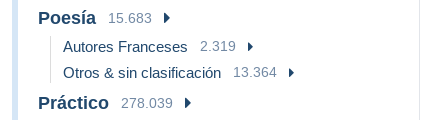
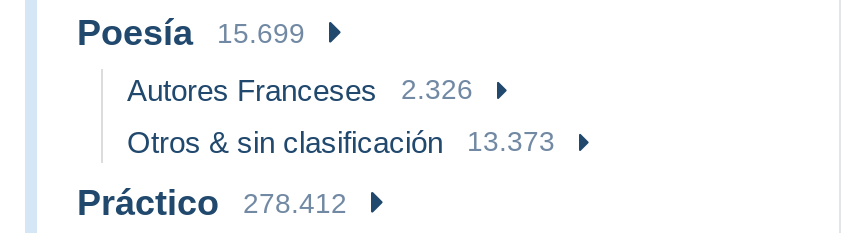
[38,8,152,28] Poesía 15.683 -> [77,13,305,53] Poesía 15.699
[63,38,236,55] Autores Franceses 2.319 -> [127,73,473,107] Autores Franceses 2.326
[63,64,277,81] Otros & sin clasificación 13.364 -> [127,125,555,159] Otros & sin clasificación 13.373
[38,93,173,113] Práctico 278.039 -> [77,183,347,223] Práctico 278.412

